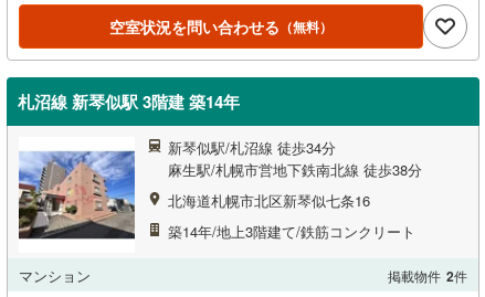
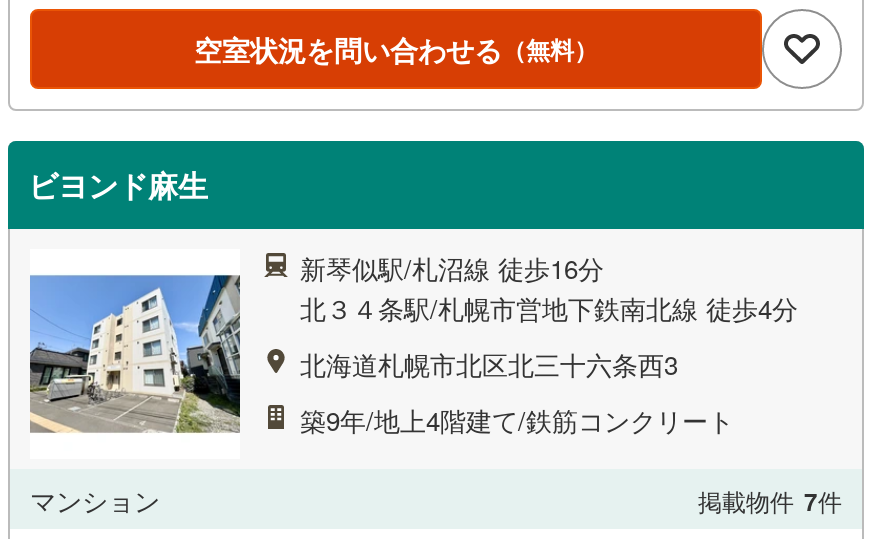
[18,89,240,114] 札沼線 新琴似駅 3階建 築14年 -> [28,163,208,207] ビヨンド麻生
[18,137,422,240] [image] | 新琴似駅/札沼線 徒歩34分 | 麻生駅/札幌市営地下鉄南北線 徒歩38分 -> [30,249,798,433] [image] | 新琴似駅/札沼線 徒歩16分 | 北３４条駅/札幌市営地下鉄南北線 徒歩4分
[168,190,370,211] 北海道札幌市北区新琴似七条16 -> [300,345,678,383] 北海道札幌市北区北三十六条西3
[168,221,415,242] 築14年/地上3階建て/鉄筋コンクリート -> [300,401,734,439] 築9年/地上4階建て/鉄筋コンクリート
[388,266,467,286] 掲載物件 2件 -> [698,483,842,519] 掲載物件 7件

